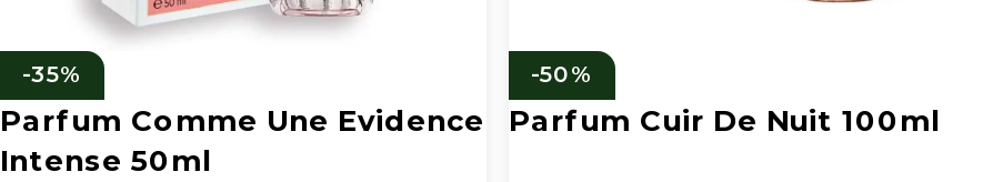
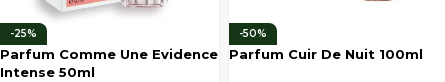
[22,59,82,88] -35% -> [10,27,37,40] -25%

